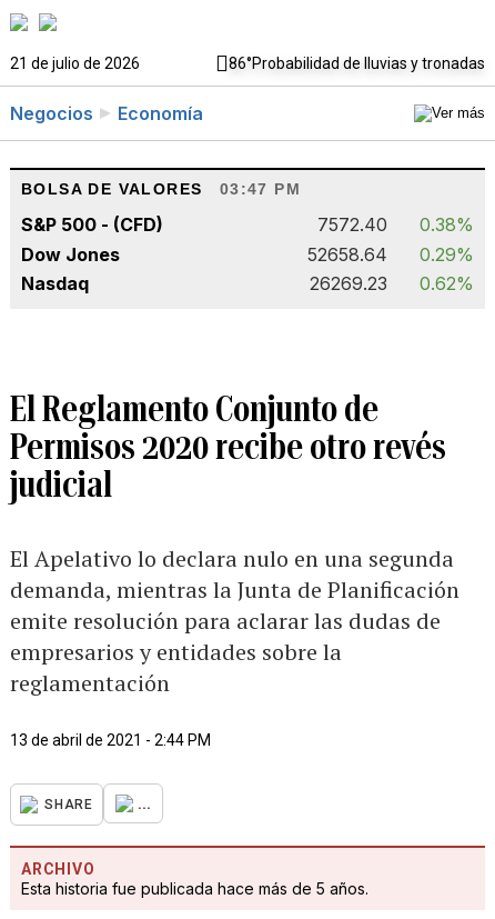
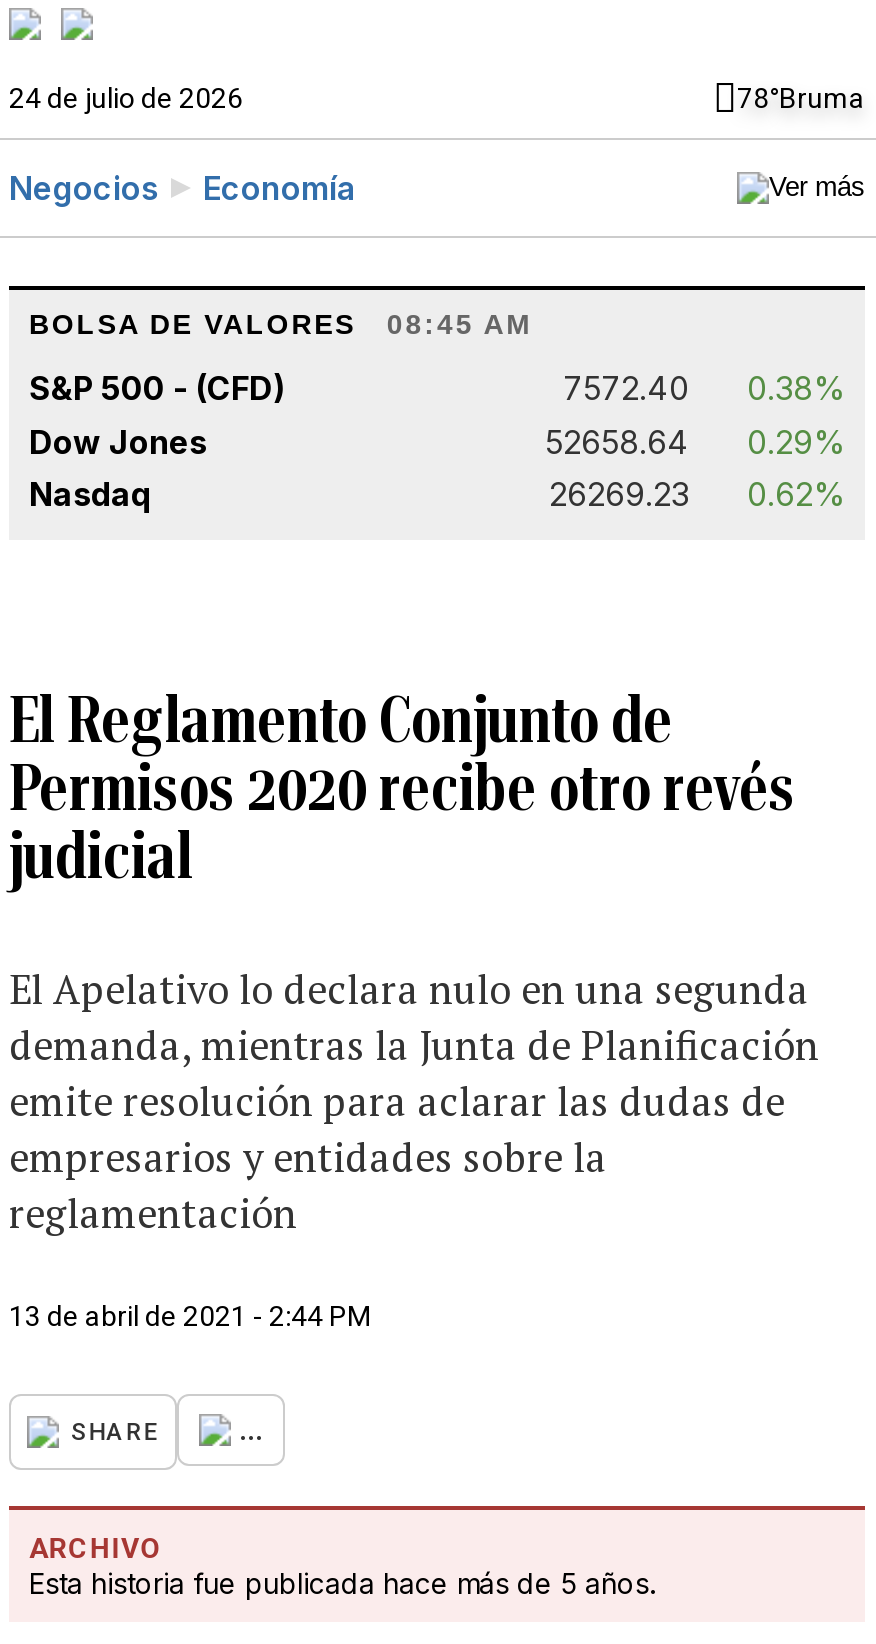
[10,54,485,72] 21 de julio de 2026 | 86°Probabilidad de lluvias y tronadas -> [9,82,865,114] 24 de julio de 2026 | 78°Bruma
[21,180,301,198] BOLSA DE VALORES 03:47 PM -> [29,308,533,340] BOLSA DE VALORES 08:45 AM

